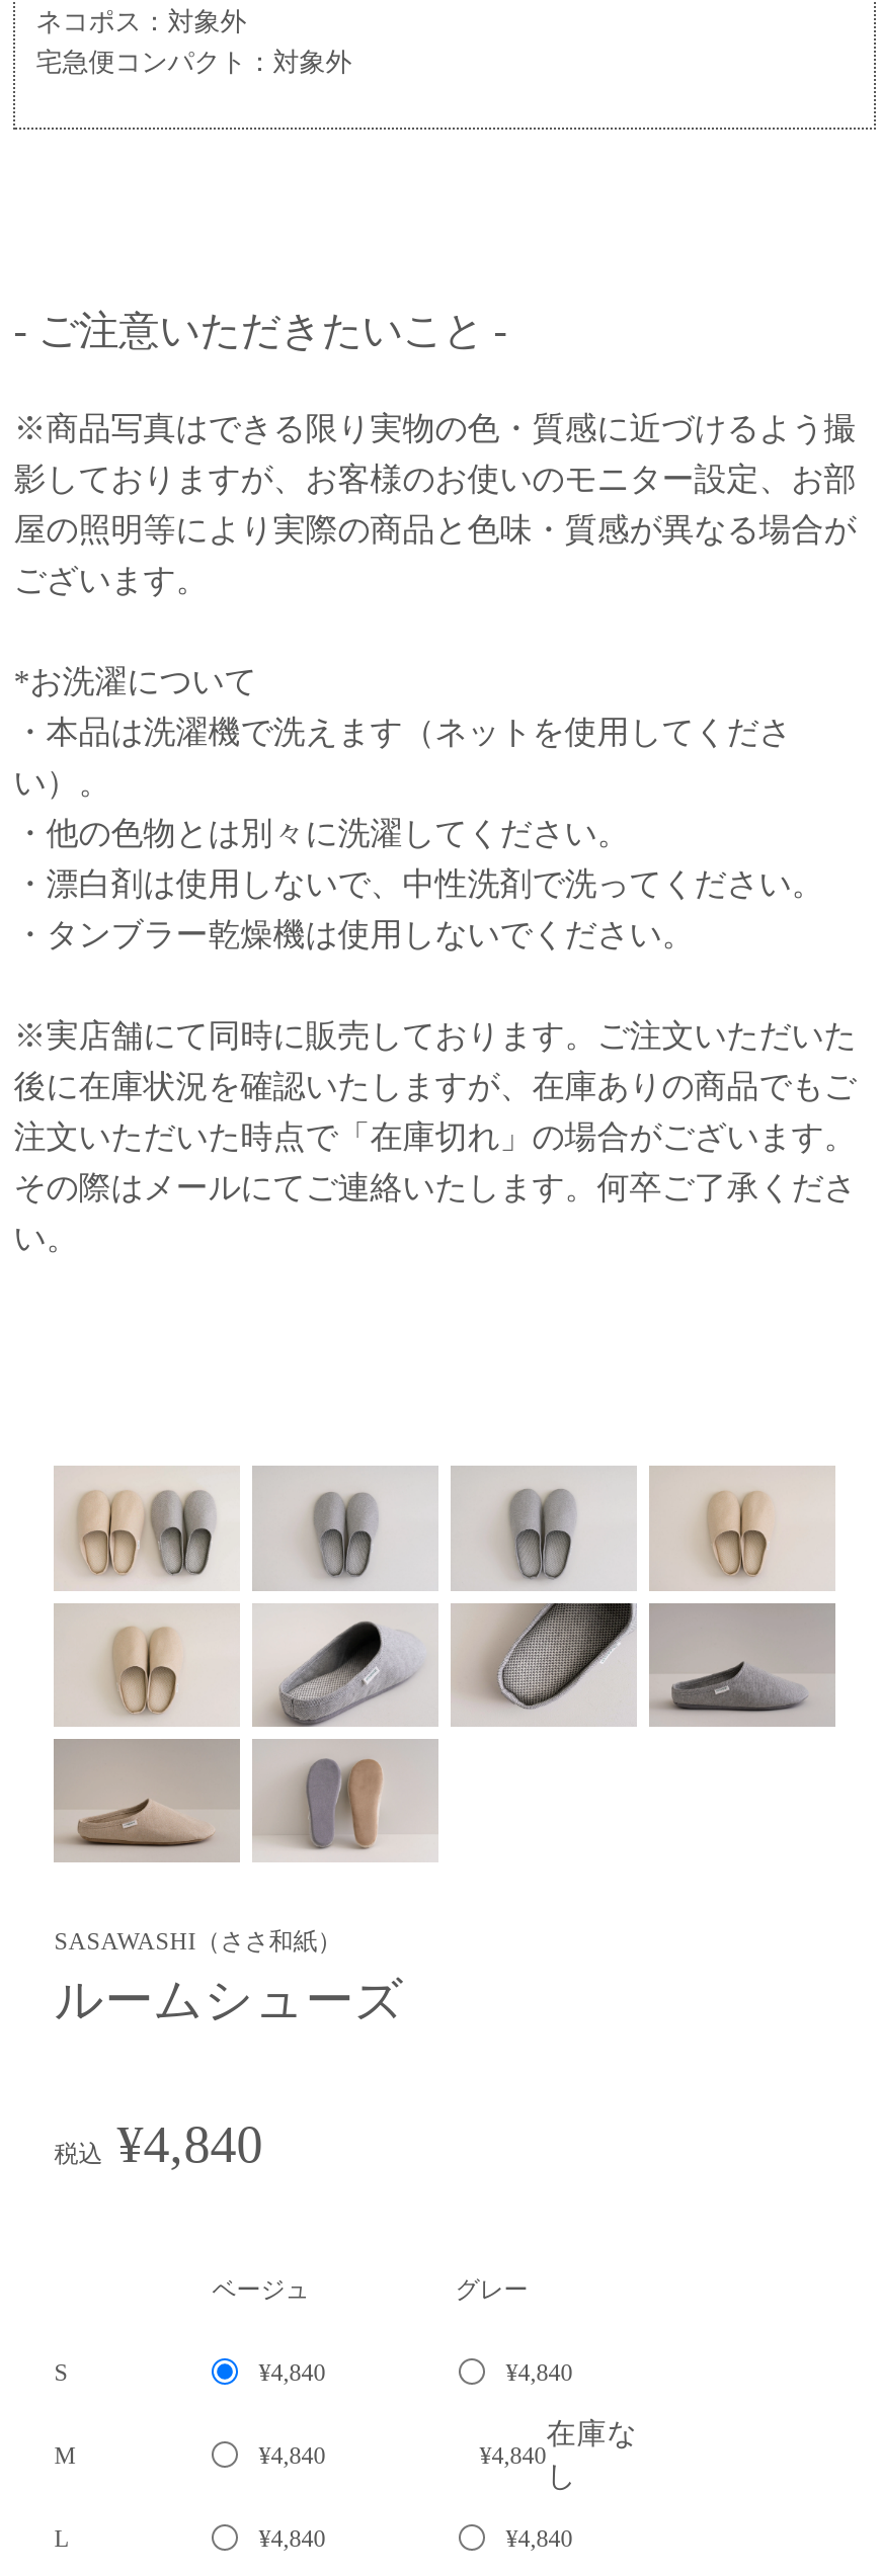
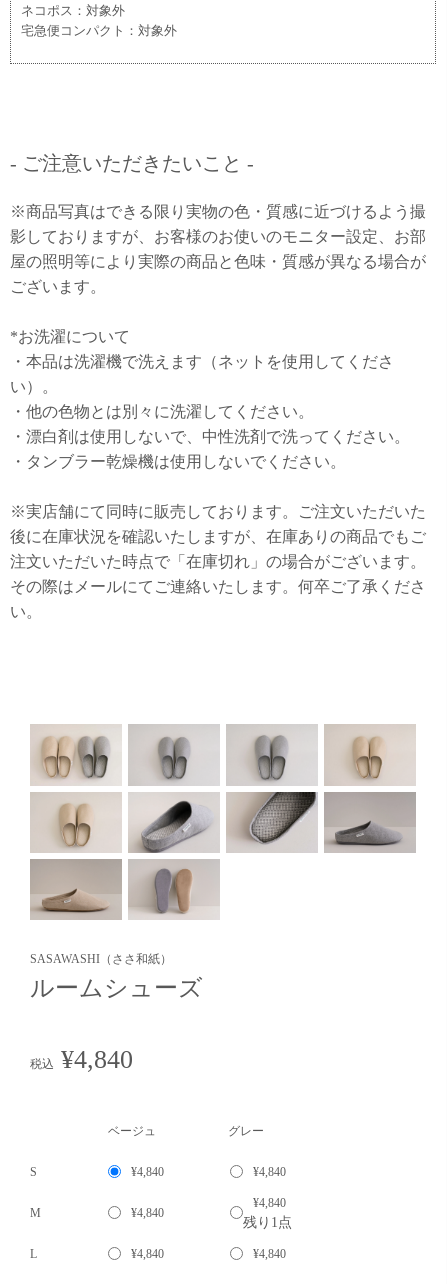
[546,2416,637,2491] 在庫な | し -> [243,1215,292,1230] 残り1点

